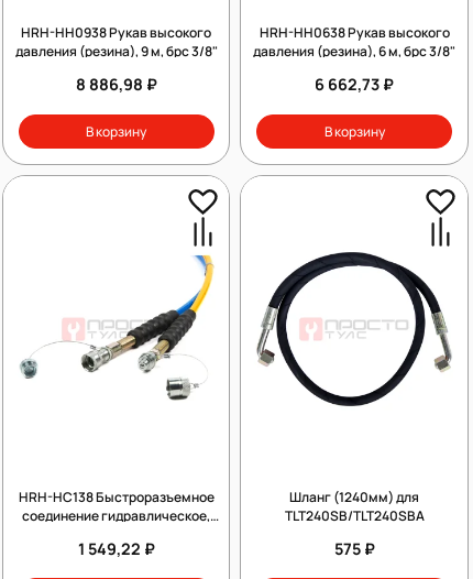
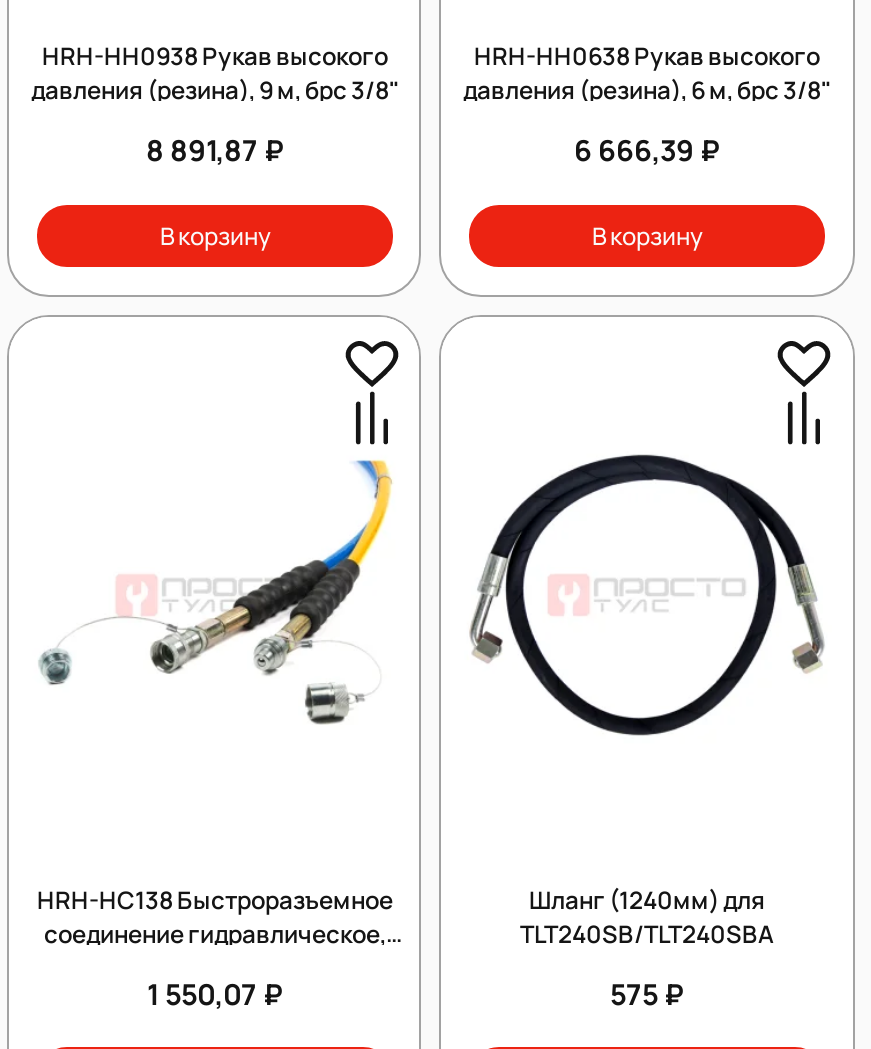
[76,74,157,95] 8 886,98 ₽ -> [146,131,284,169] 8 891,87 ₽
[315,74,394,95] 6 662,73 ₽ -> [574,131,720,169] 6 666,39 ₽
[78,538,155,559] 1 549,22 ₽ -> [147,975,283,1013] 1 550,07 ₽

